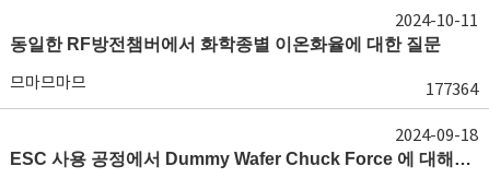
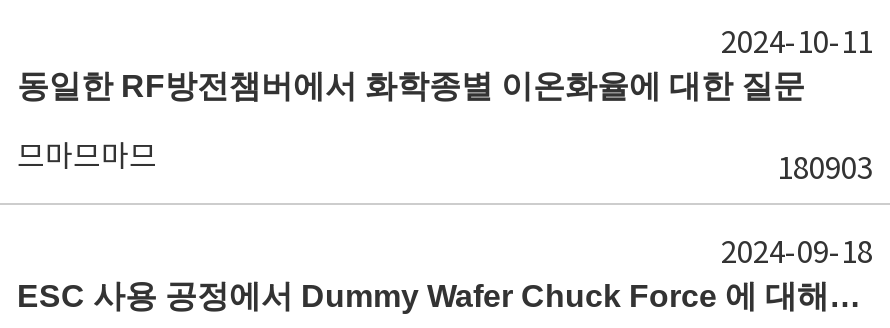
[426,78,478,99] 177364 -> [777,149,873,187] 180903

